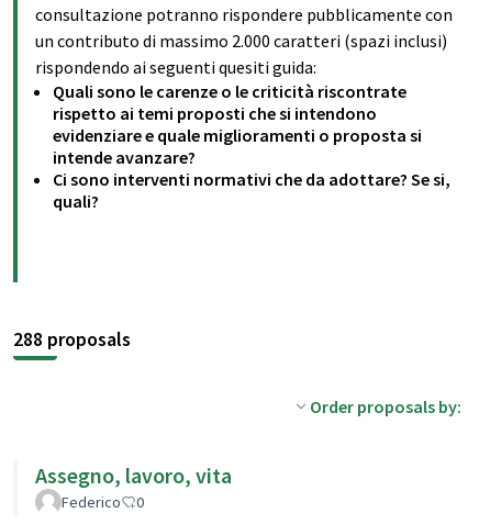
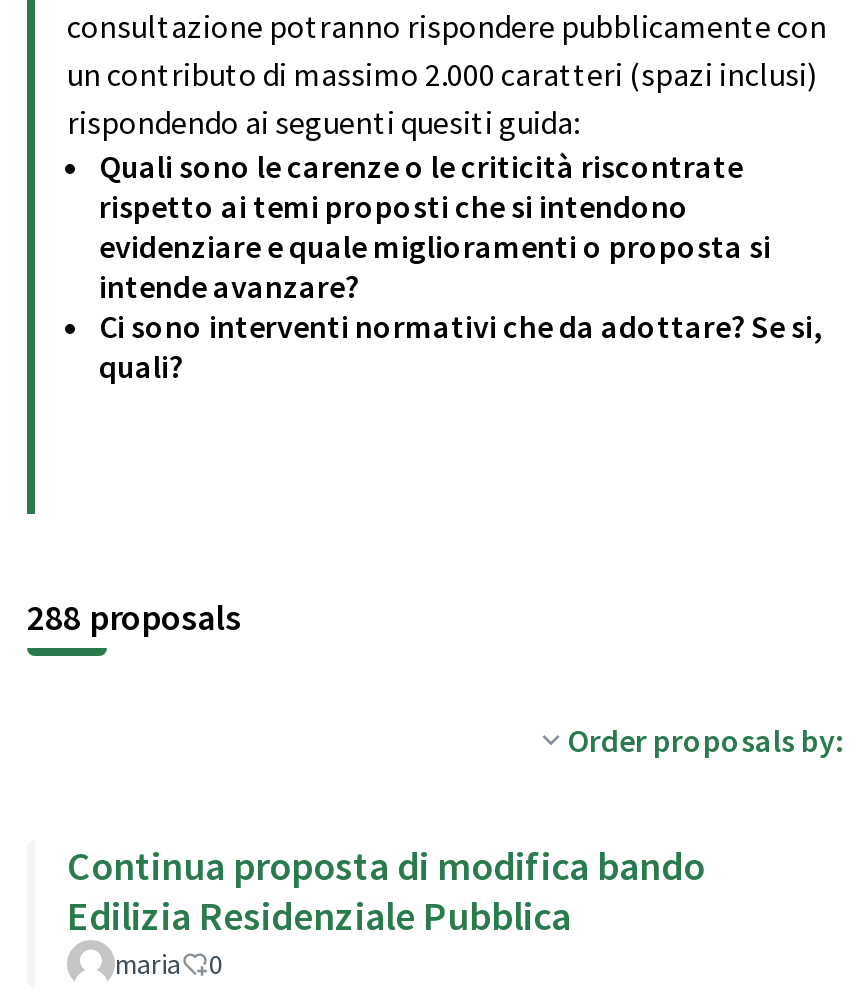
[35,461,232,511] Assegno, lavoro, vita | Federico -> [67,839,705,981] Continua proposta di modifica bando | Edilizia Residenziale Pubblica | maria

